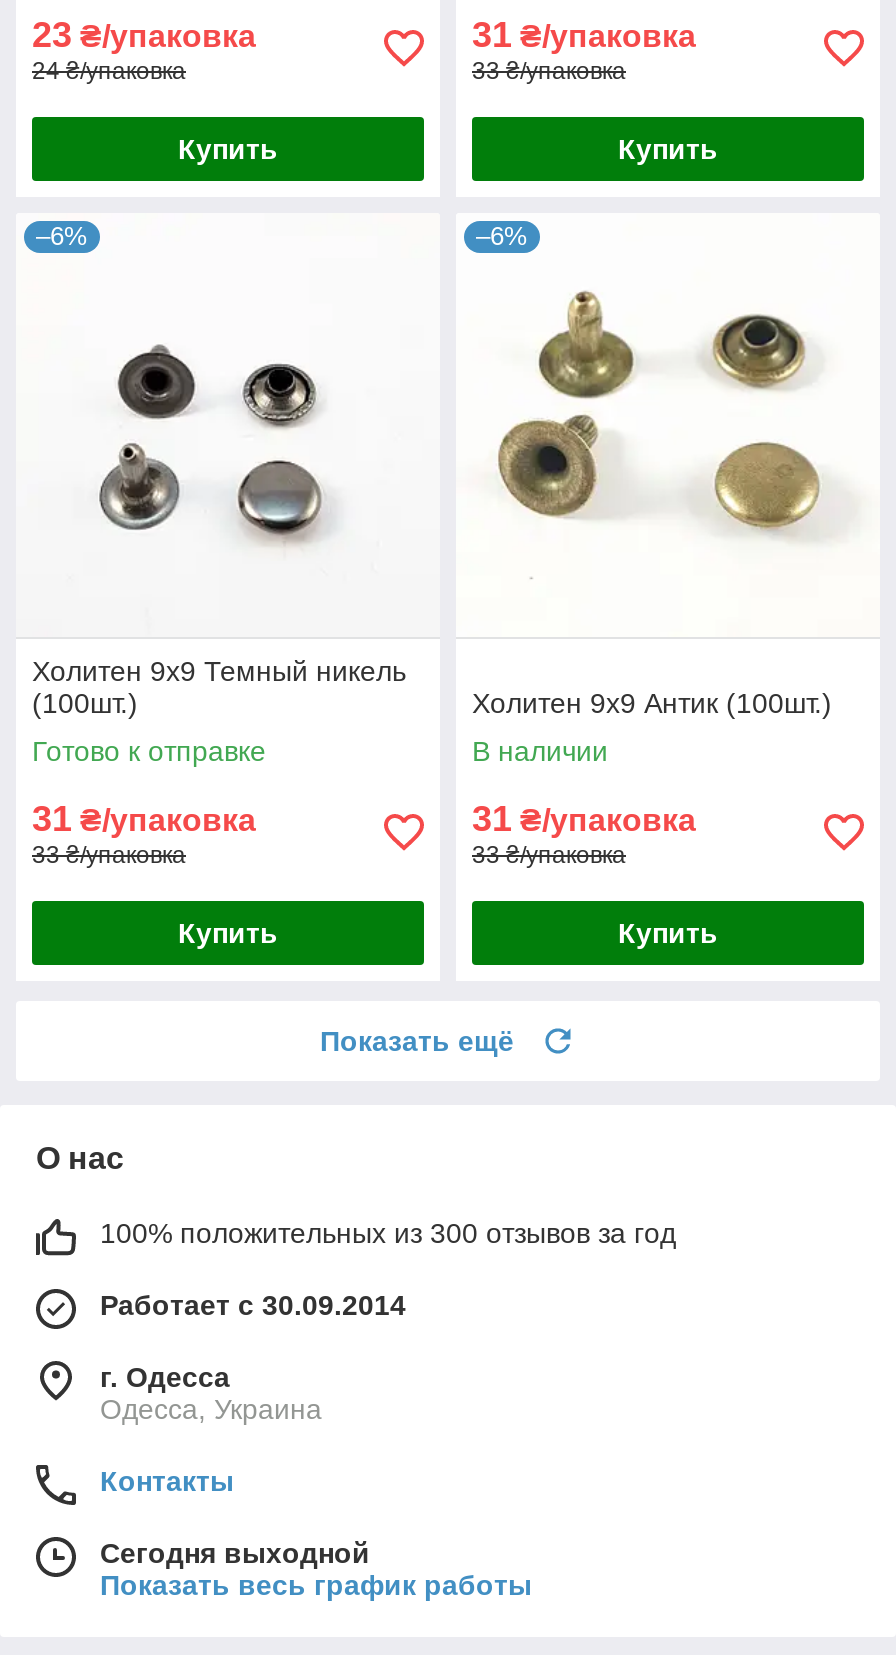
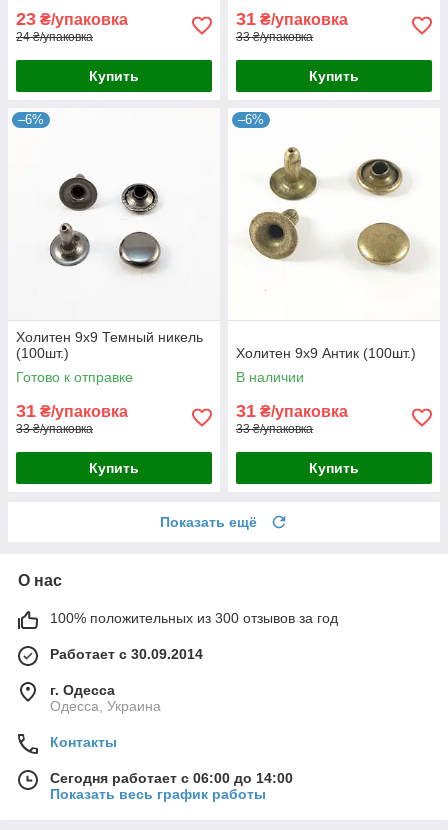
[100,1537,370,1569] Сегодня выходной -> [50,770,293,786] Сегодня работает с 06:00 до 14:00

